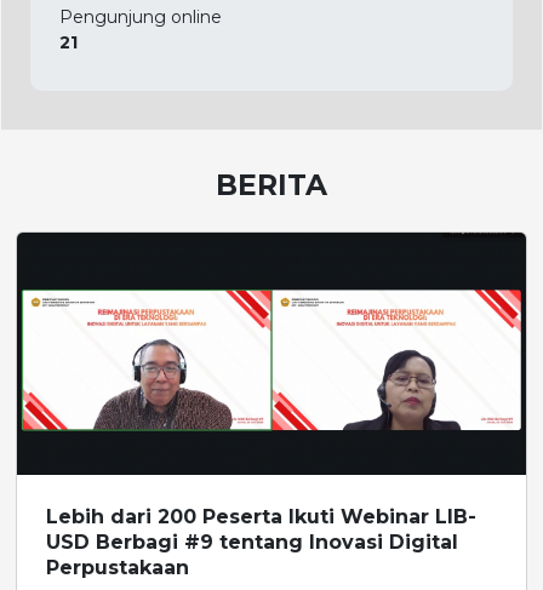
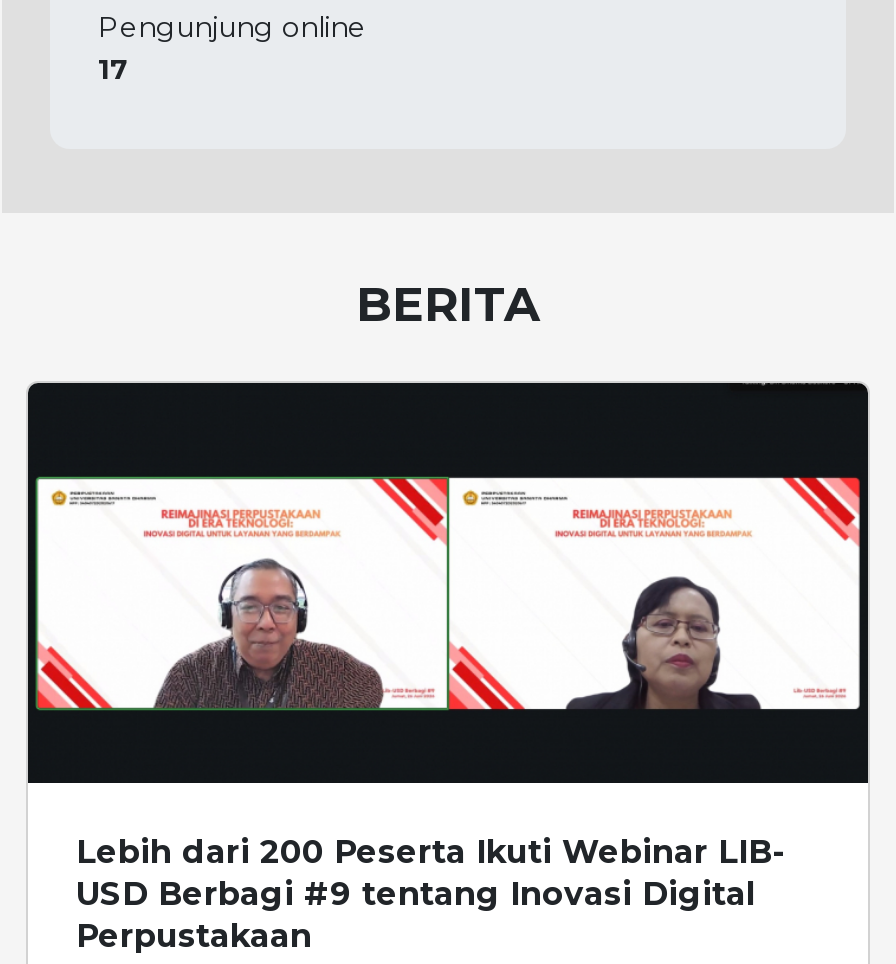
[59,32,78,54] 21 -> [98,52,130,88] 17

